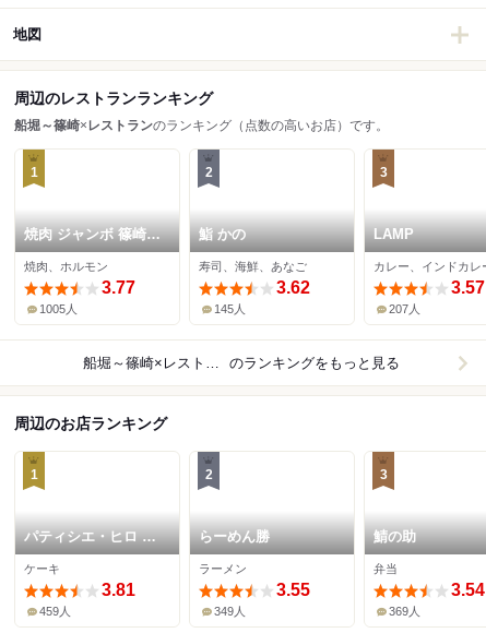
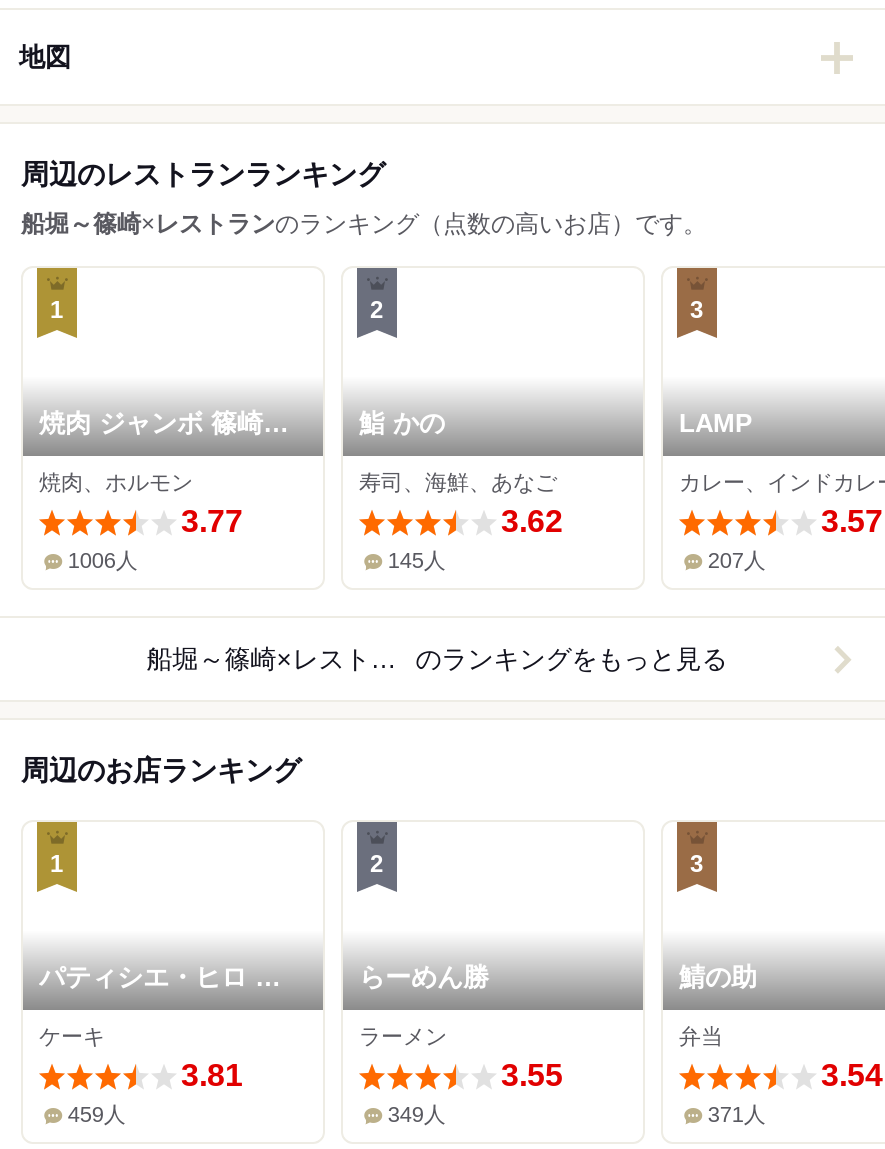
[40,302,78,315] 1005人 -> [68,548,138,572] 1006人
[389,605,421,618] 369人 -> [708,1102,766,1126] 371人

